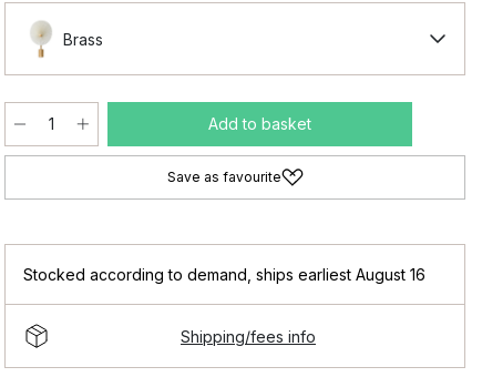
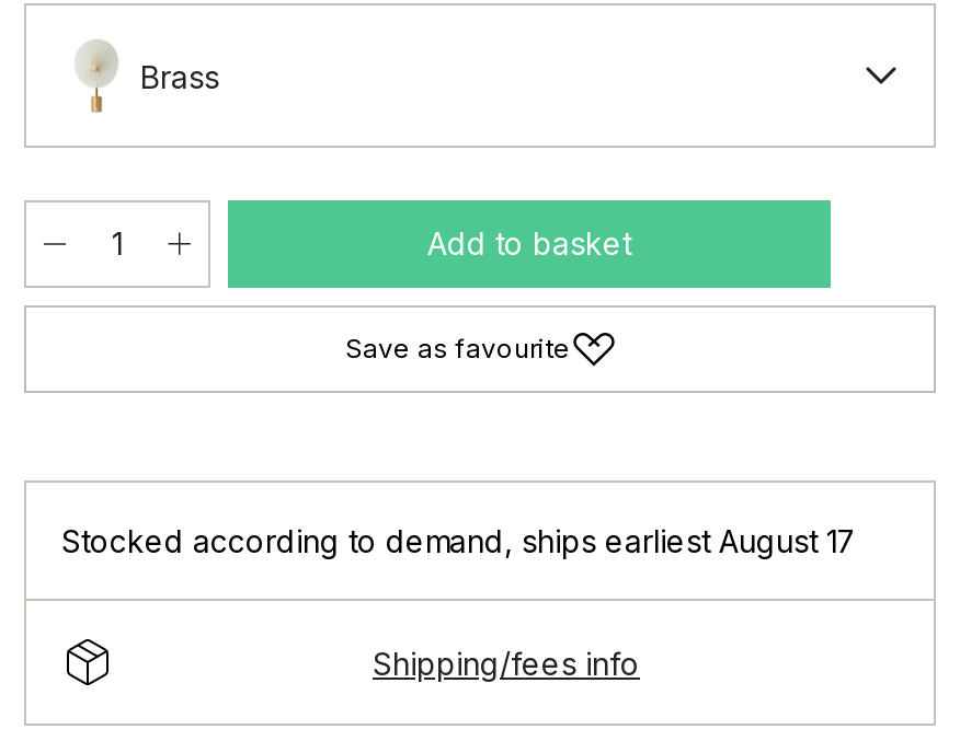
[23,265,425,284] Stocked according to demand, ships earliest August 16 -> [61,522,857,559] Stocked according to demand, ships earliest August 17

